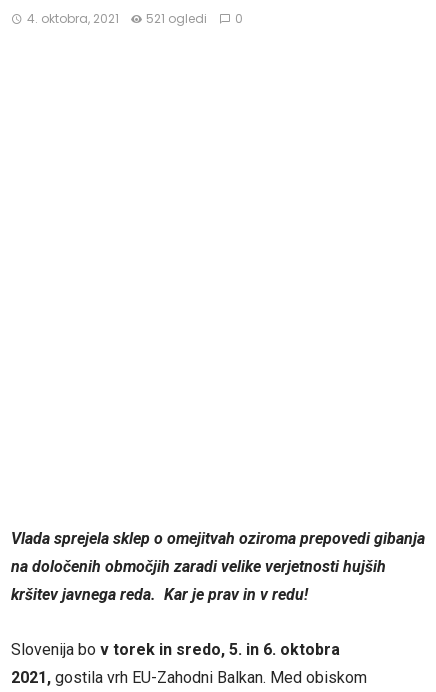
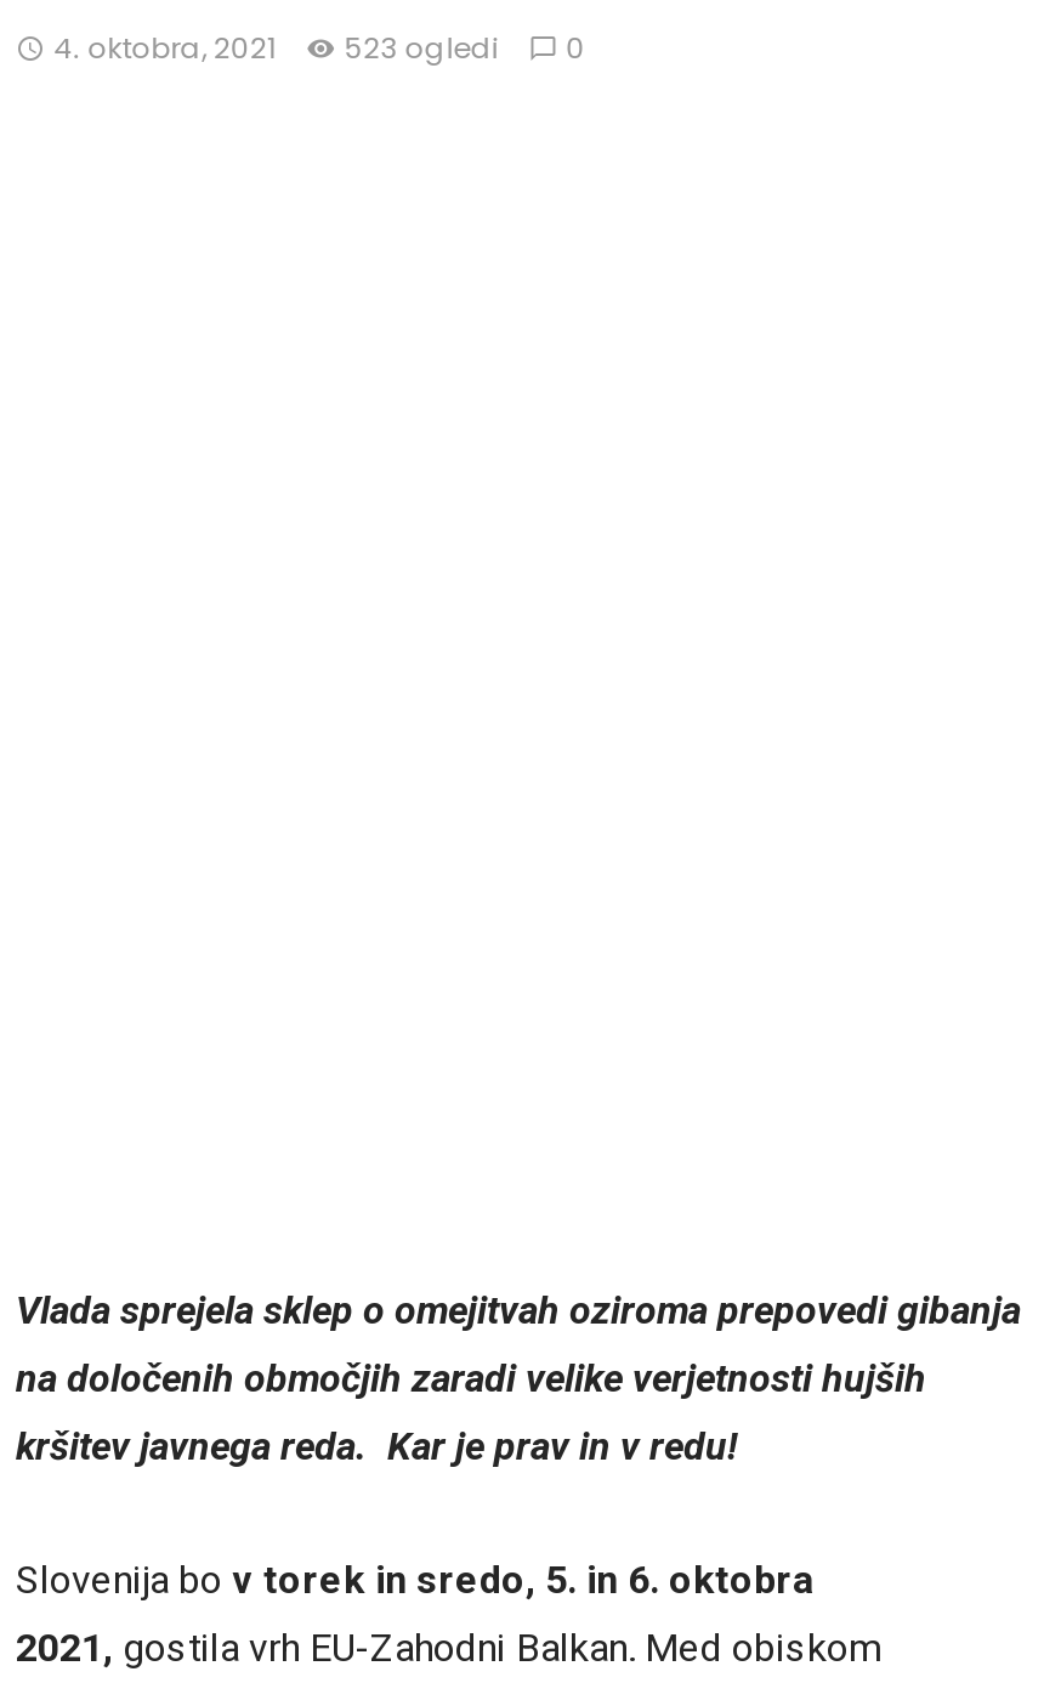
[27,10,243,27] 4. oktobra, 2021 521 ogledi 0 -> [54,27,586,68] 4. oktobra, 2021 523 ogledi 0

